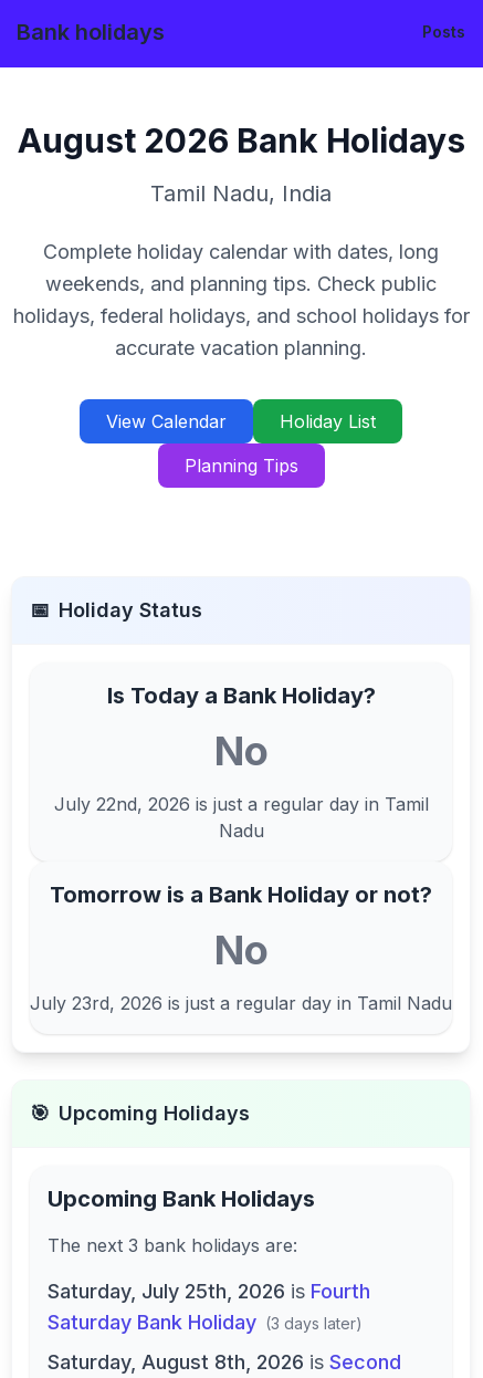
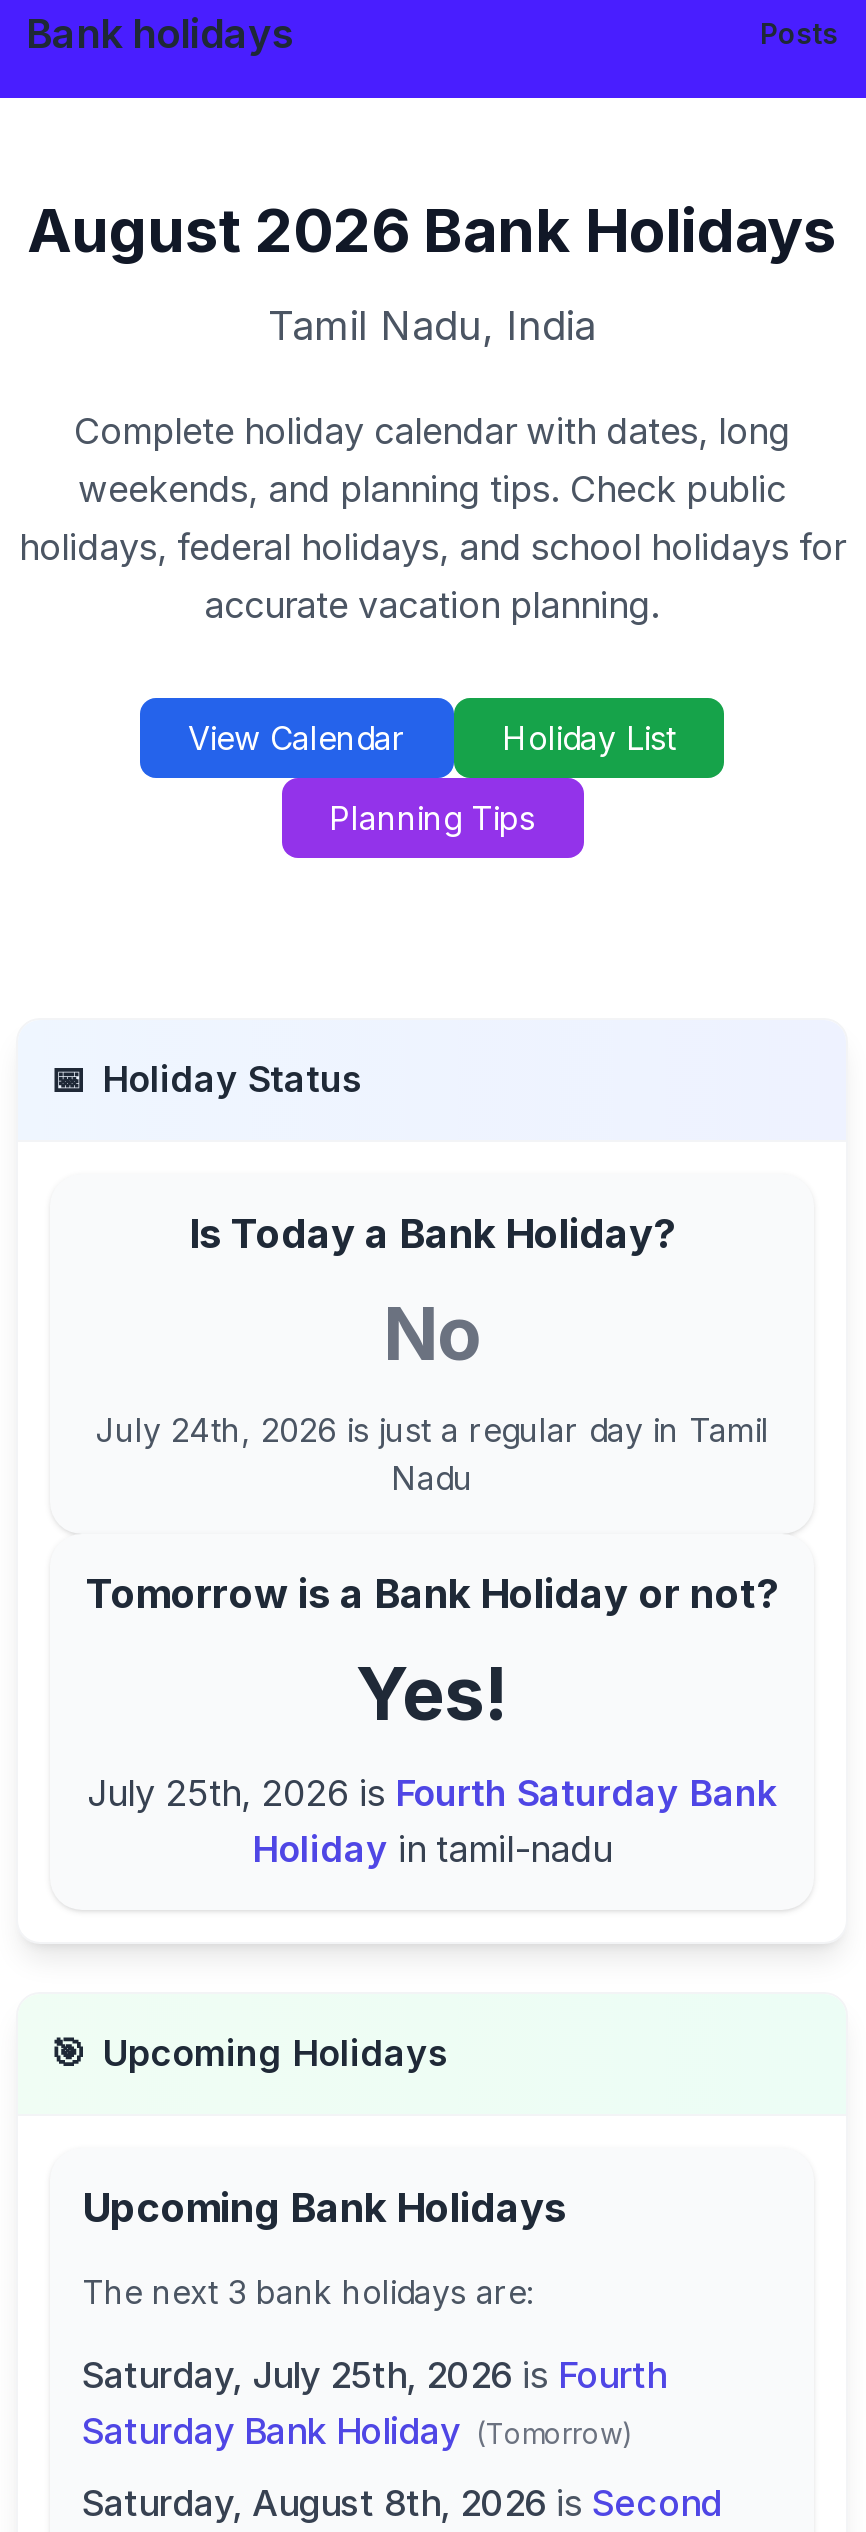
[54,793,428,815] July 22nd, 2026 is just a regular day in Tamil -> [95,1410,769,1450] July 24th, 2026 is just a regular day in Tamil
[30,926,452,1014] No | July 23rd, 2026 is just a regular day in Tamil Nadu -> [87,1650,777,1870] Yes! | July 25th, 2026 is Fourth Saturday Bank | Holiday in tamil-nadu
[48,1311,363,1334] Saturday Bank Holiday (3 days later) -> [82,2410,634,2452] Saturday Bank Holiday (Tomorrow)

